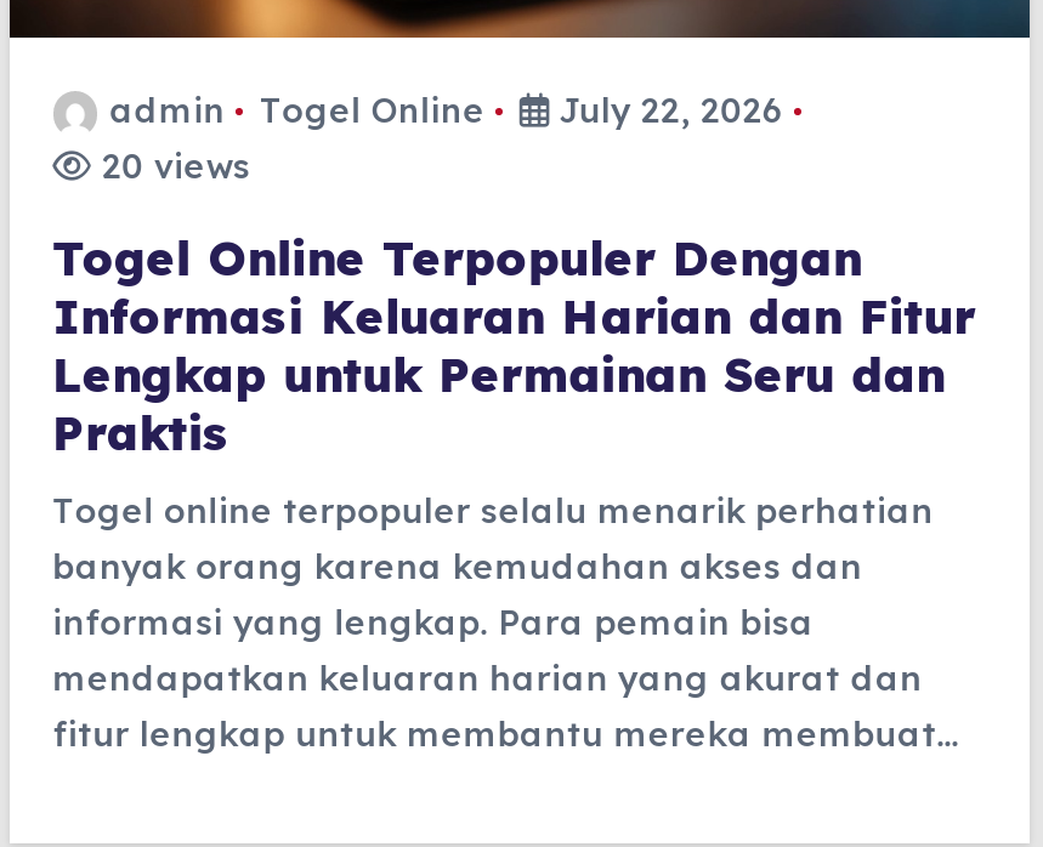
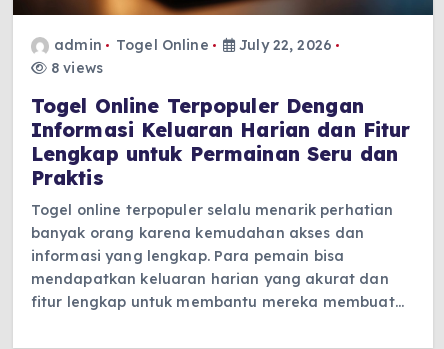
[92,144,250,187] 20 views -> [47,59,103,77] 8 views

